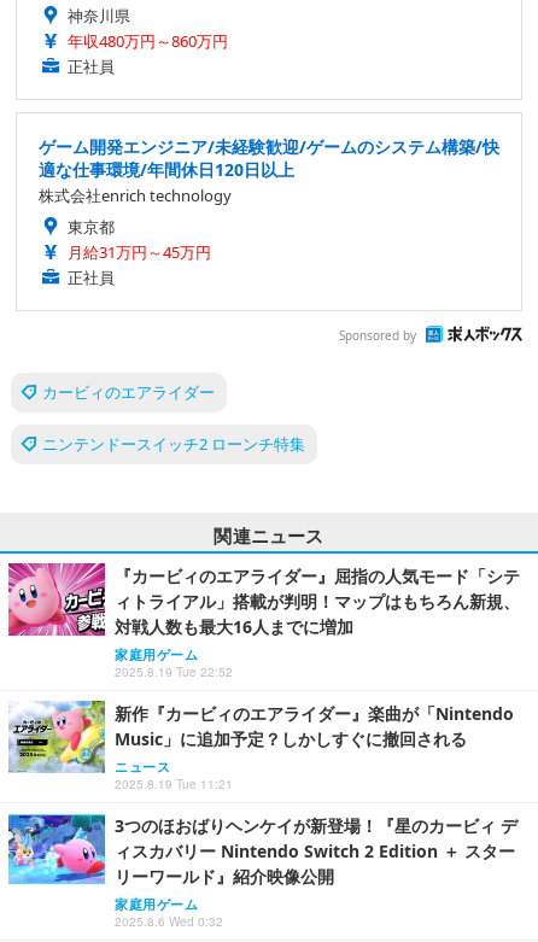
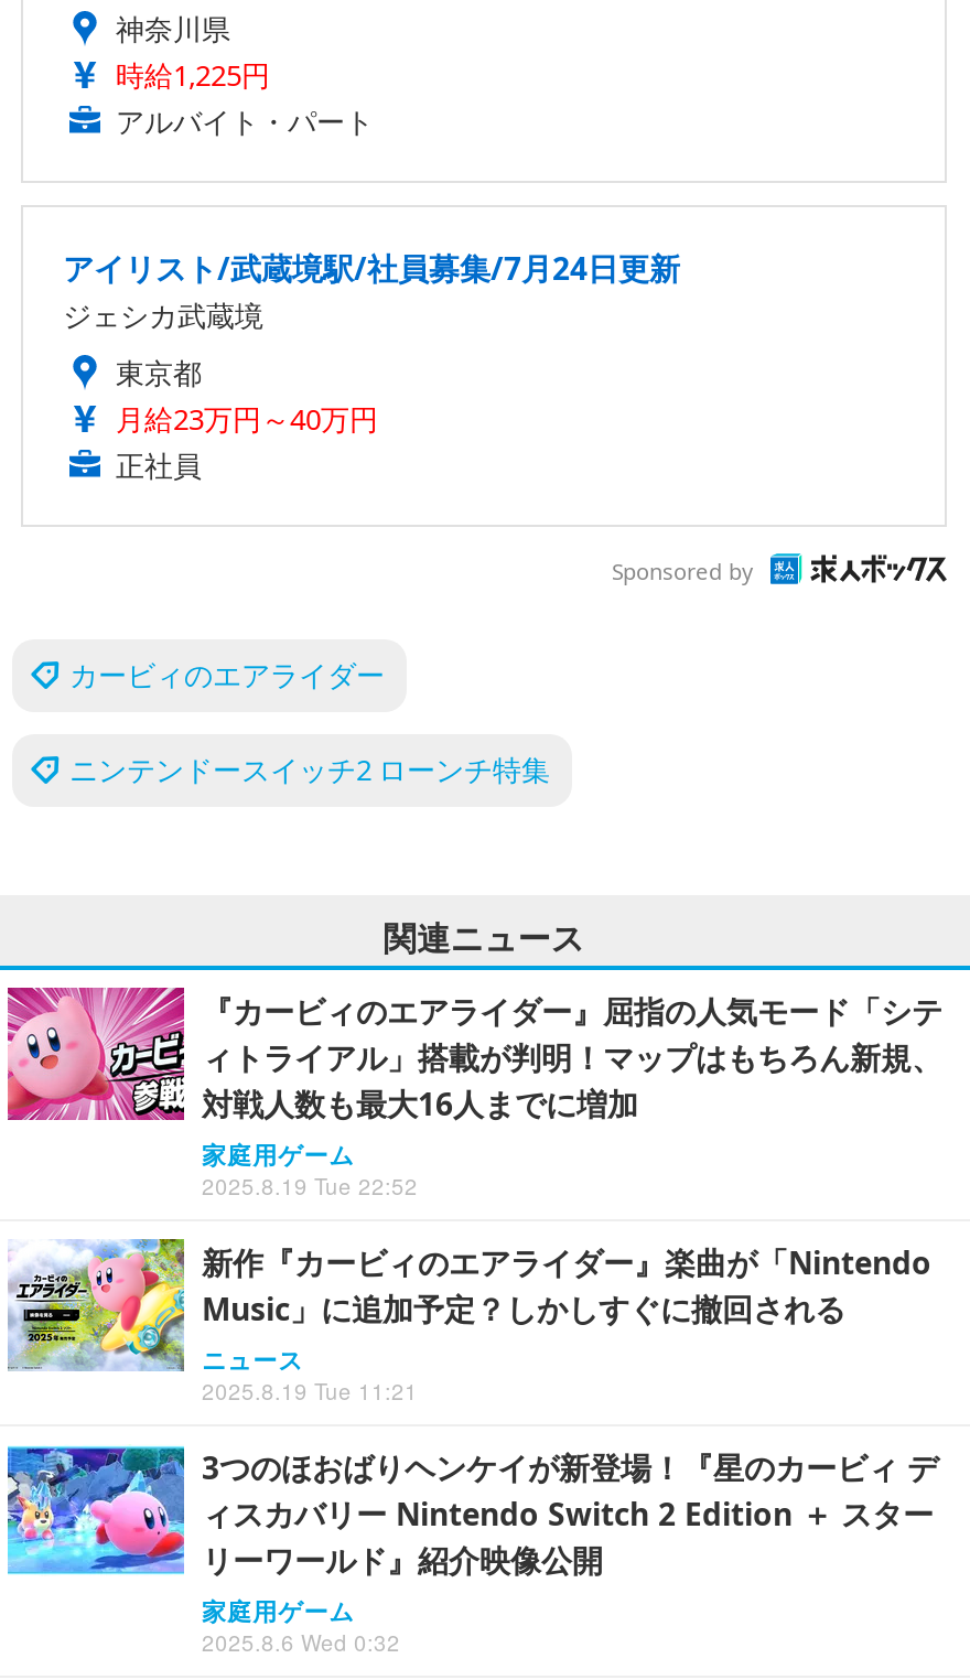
[68,31,228,78] 年収480万円～860万円 | 正社員 -> [116,56,374,142] 時給1,225円 | アルバイト・パート
[39,135,499,207] ゲーム開発エンジニア/未経験歓迎/ゲームのシステム構築/快 | 適な仕事環境/年間休日120日以上 | 株式会社enrich technology -> [63,248,680,336] アイリスト/武蔵境駅/社員募集/7月24日更新 | ジェシカ武蔵境
[68,242,211,263] 月給31万円～45万円 -> [116,400,378,439] 月給23万円～40万円

